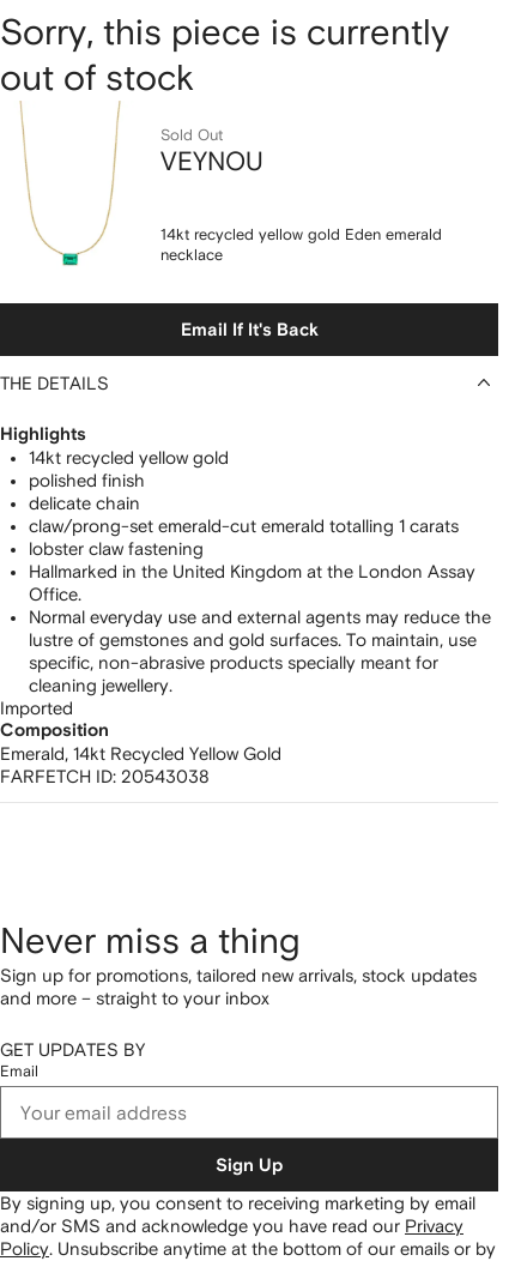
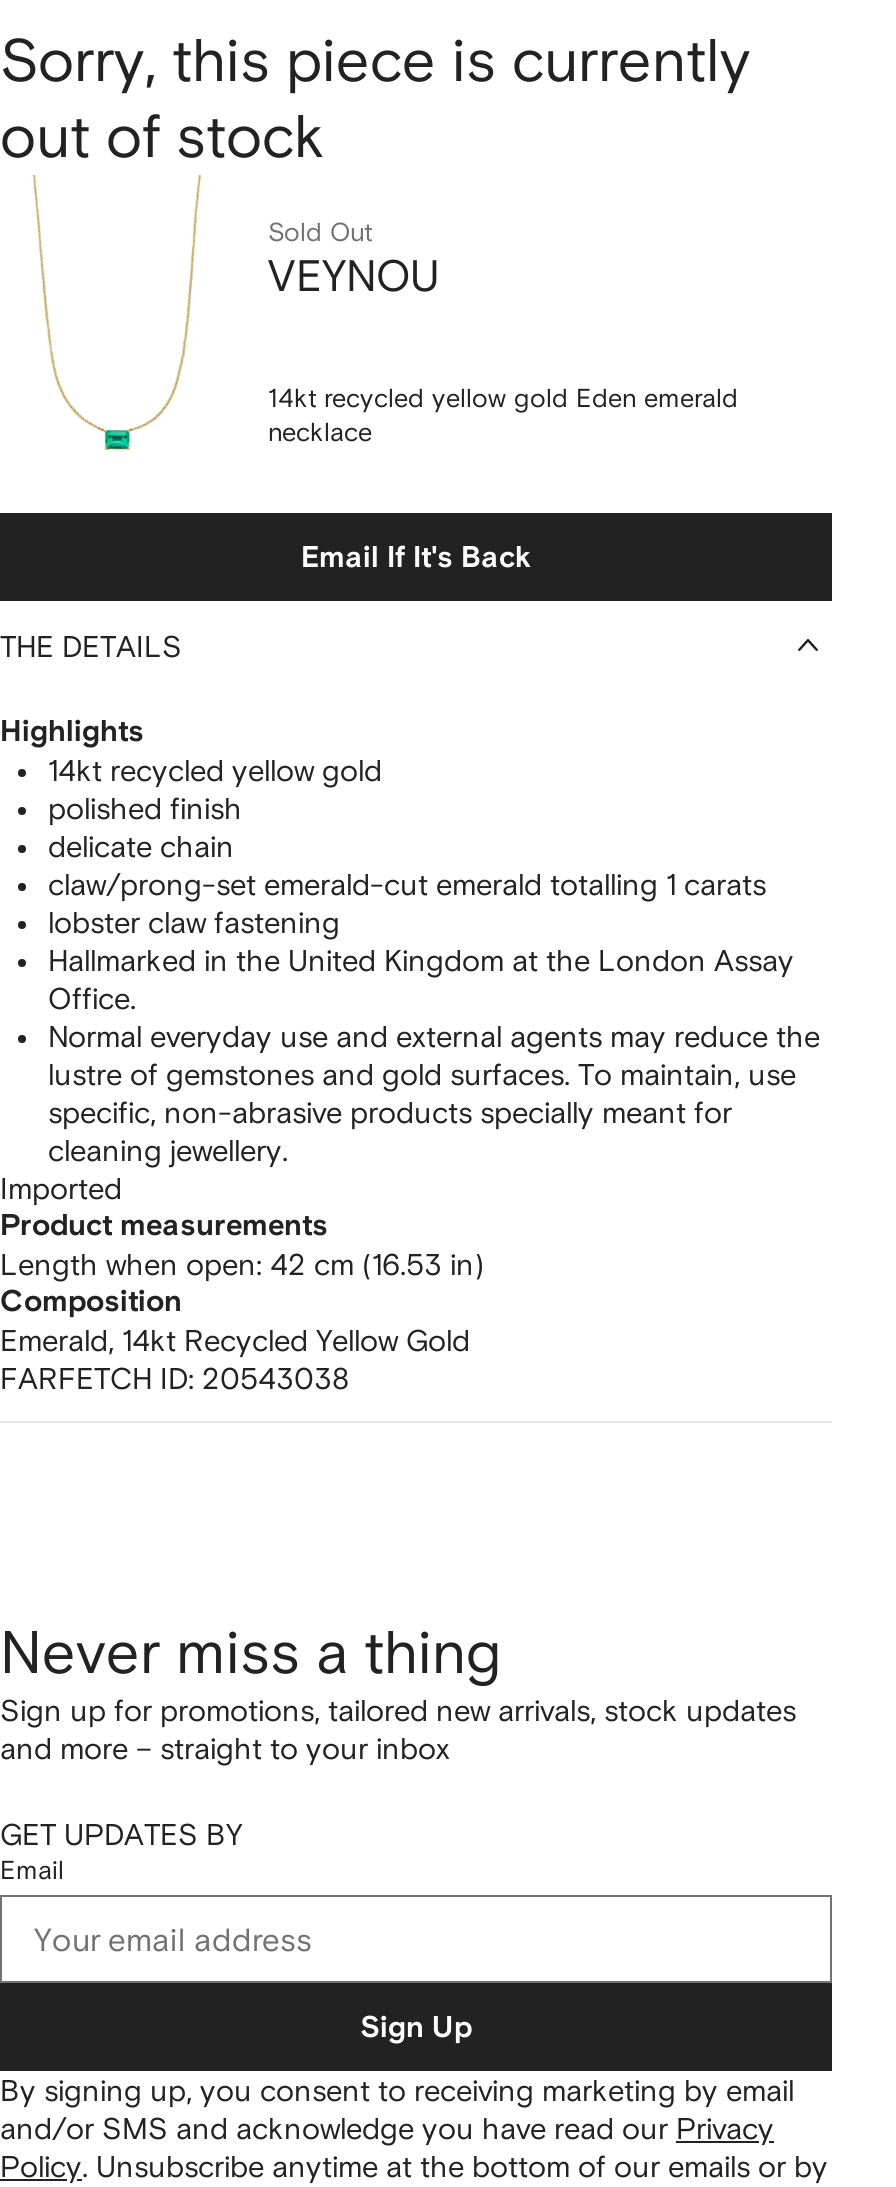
none -> [0,1212,484,1280] Product measurements | length when open: 42 cm (16.53 in)

